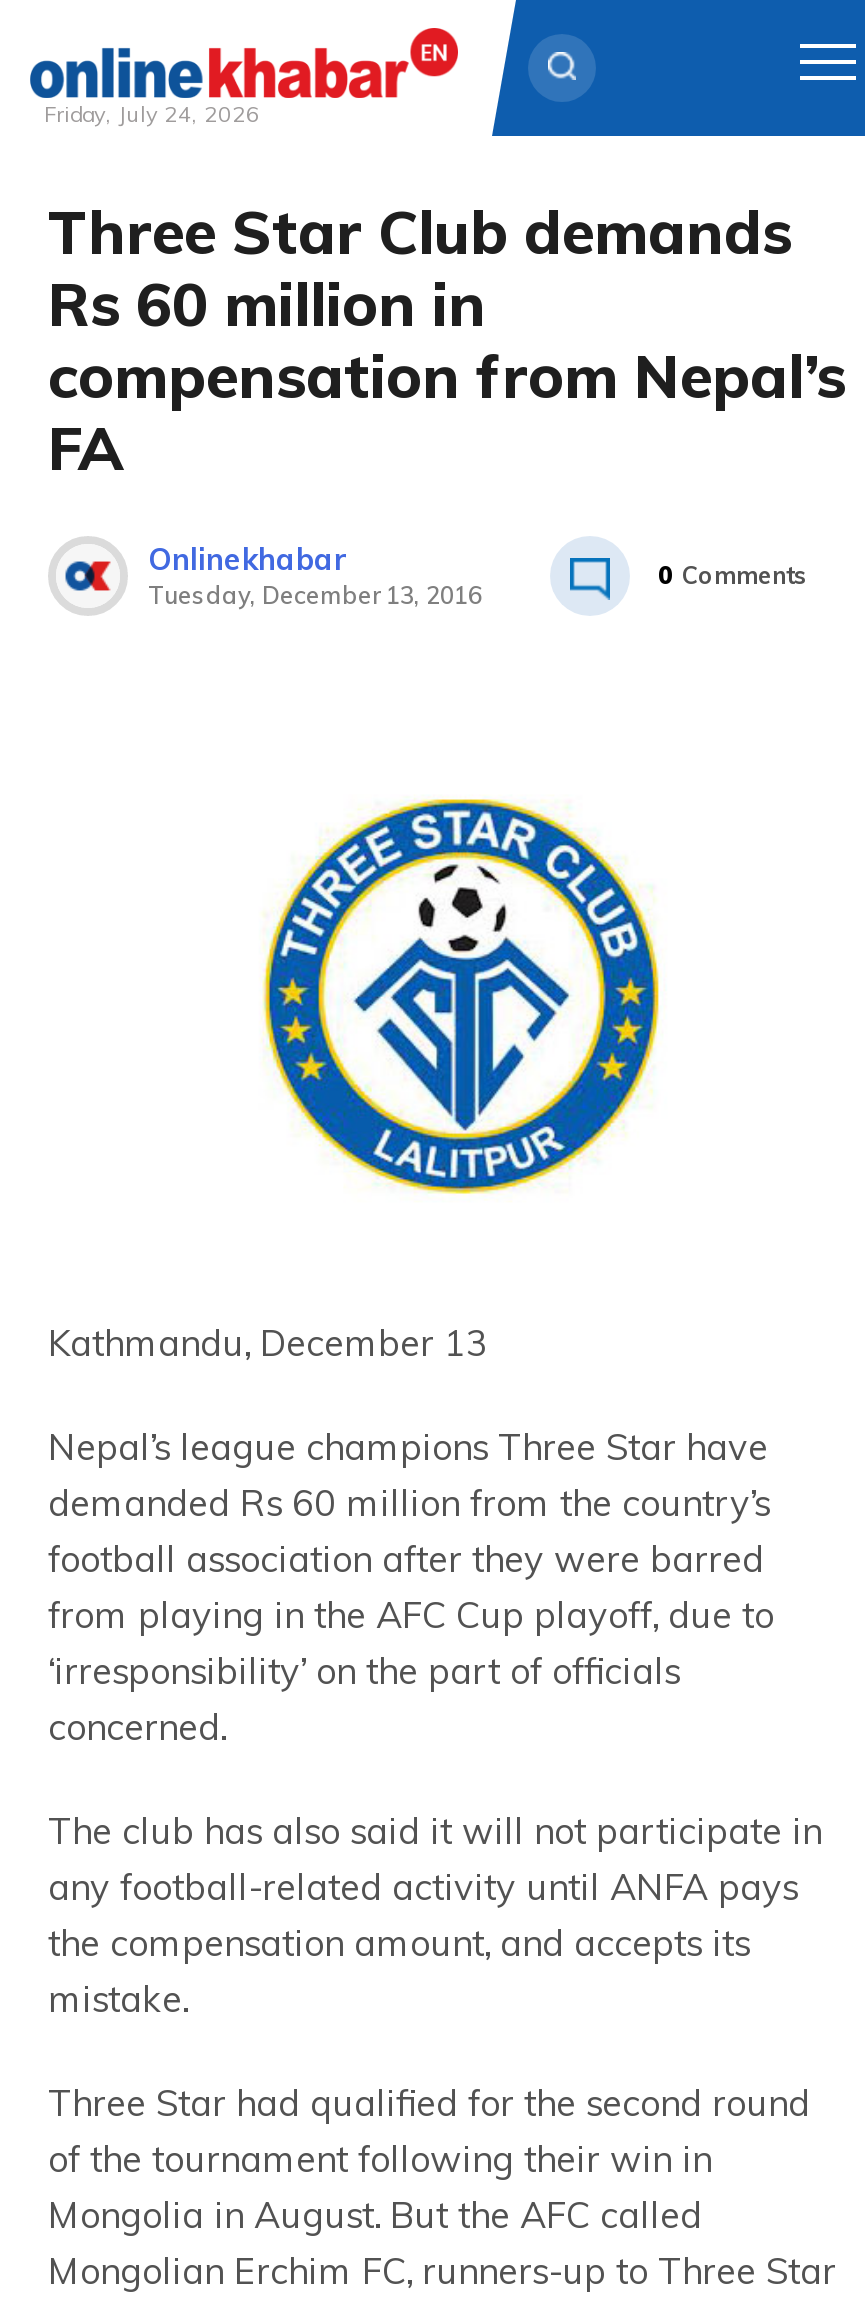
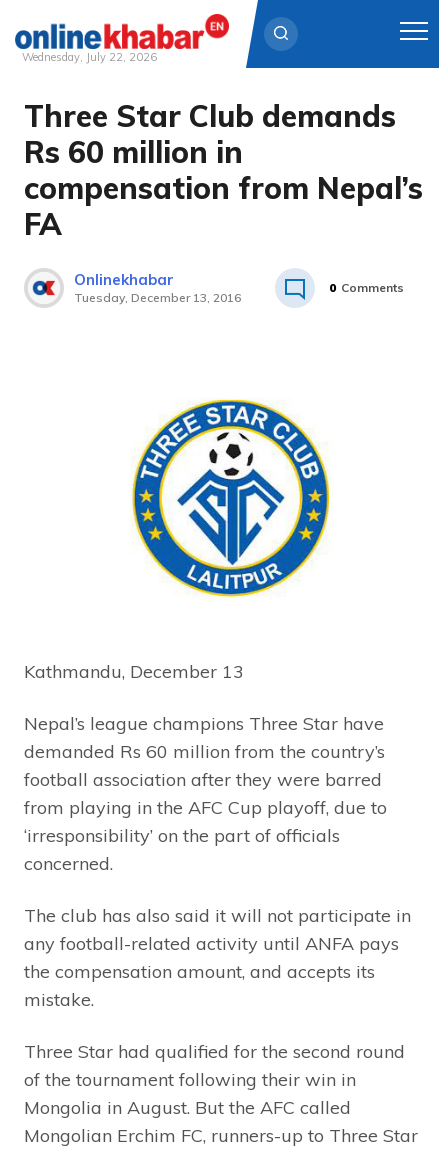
[44,100,260,128] Friday, July 24, 2026 -> [22,50,157,64] Wednesday, July 22, 2026

